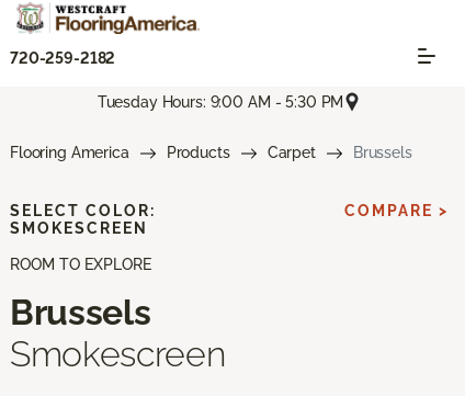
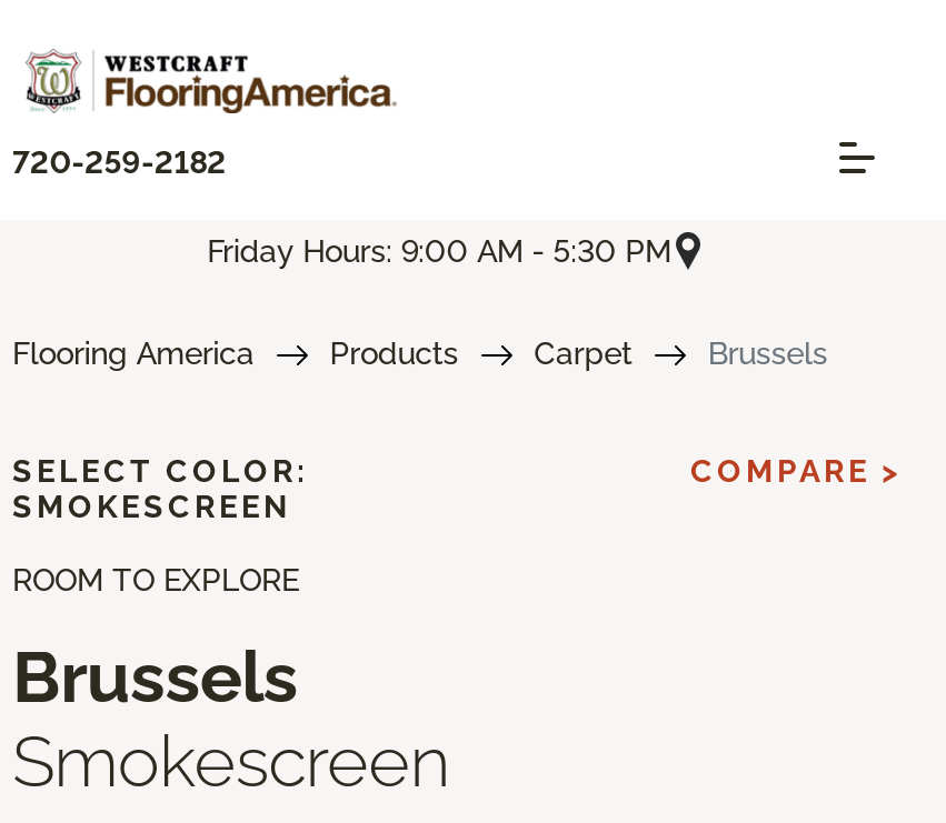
[97,93,344,110] Tuesday Hours: 9:00 AM - 5:30 PM -> [207,233,671,268] Friday Hours: 9:00 AM - 5:30 PM

